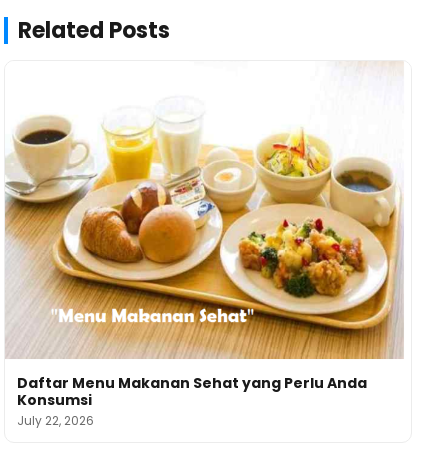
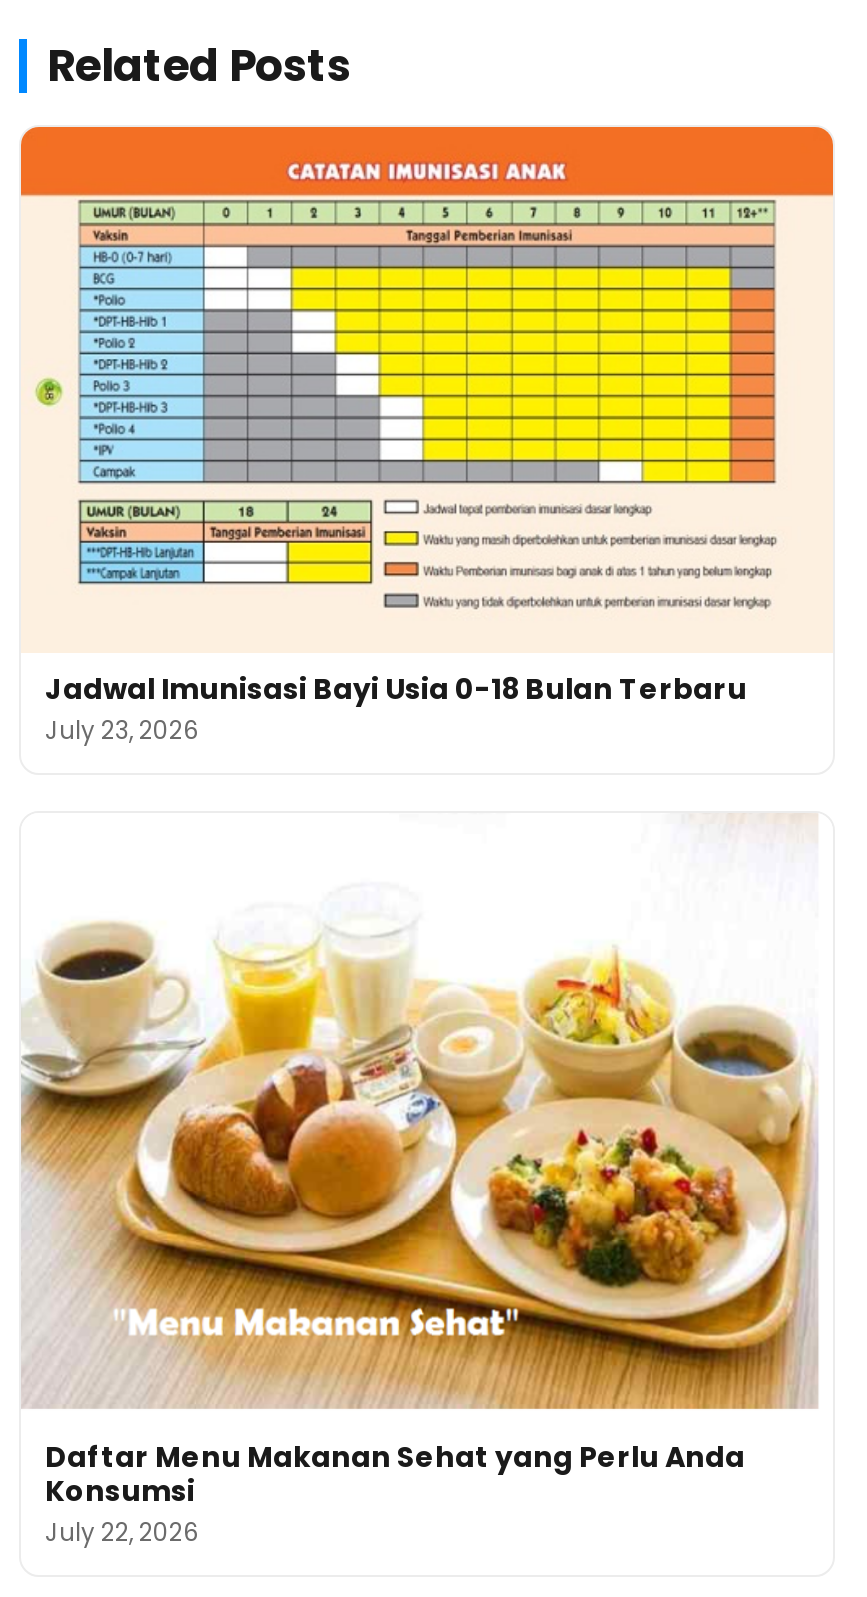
none -> [19,125,835,746] [image] | Jadwal Imunisasi Bayi Usia 0-18 Bulan Terbaru | July 23, 2026

